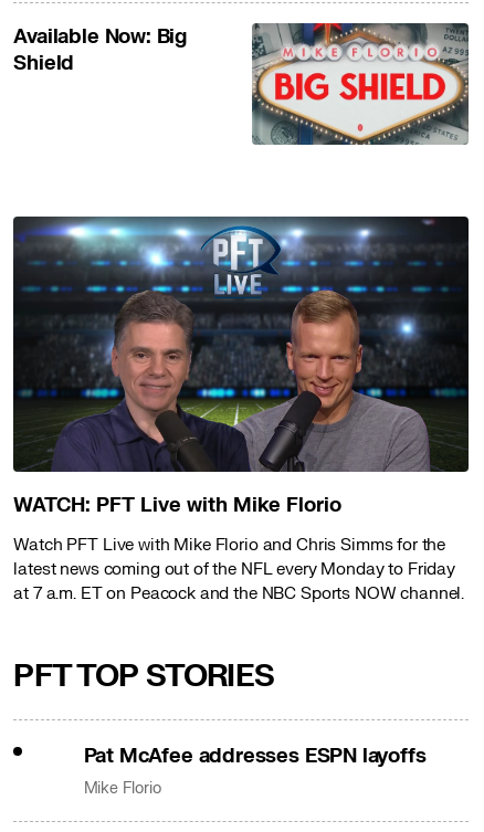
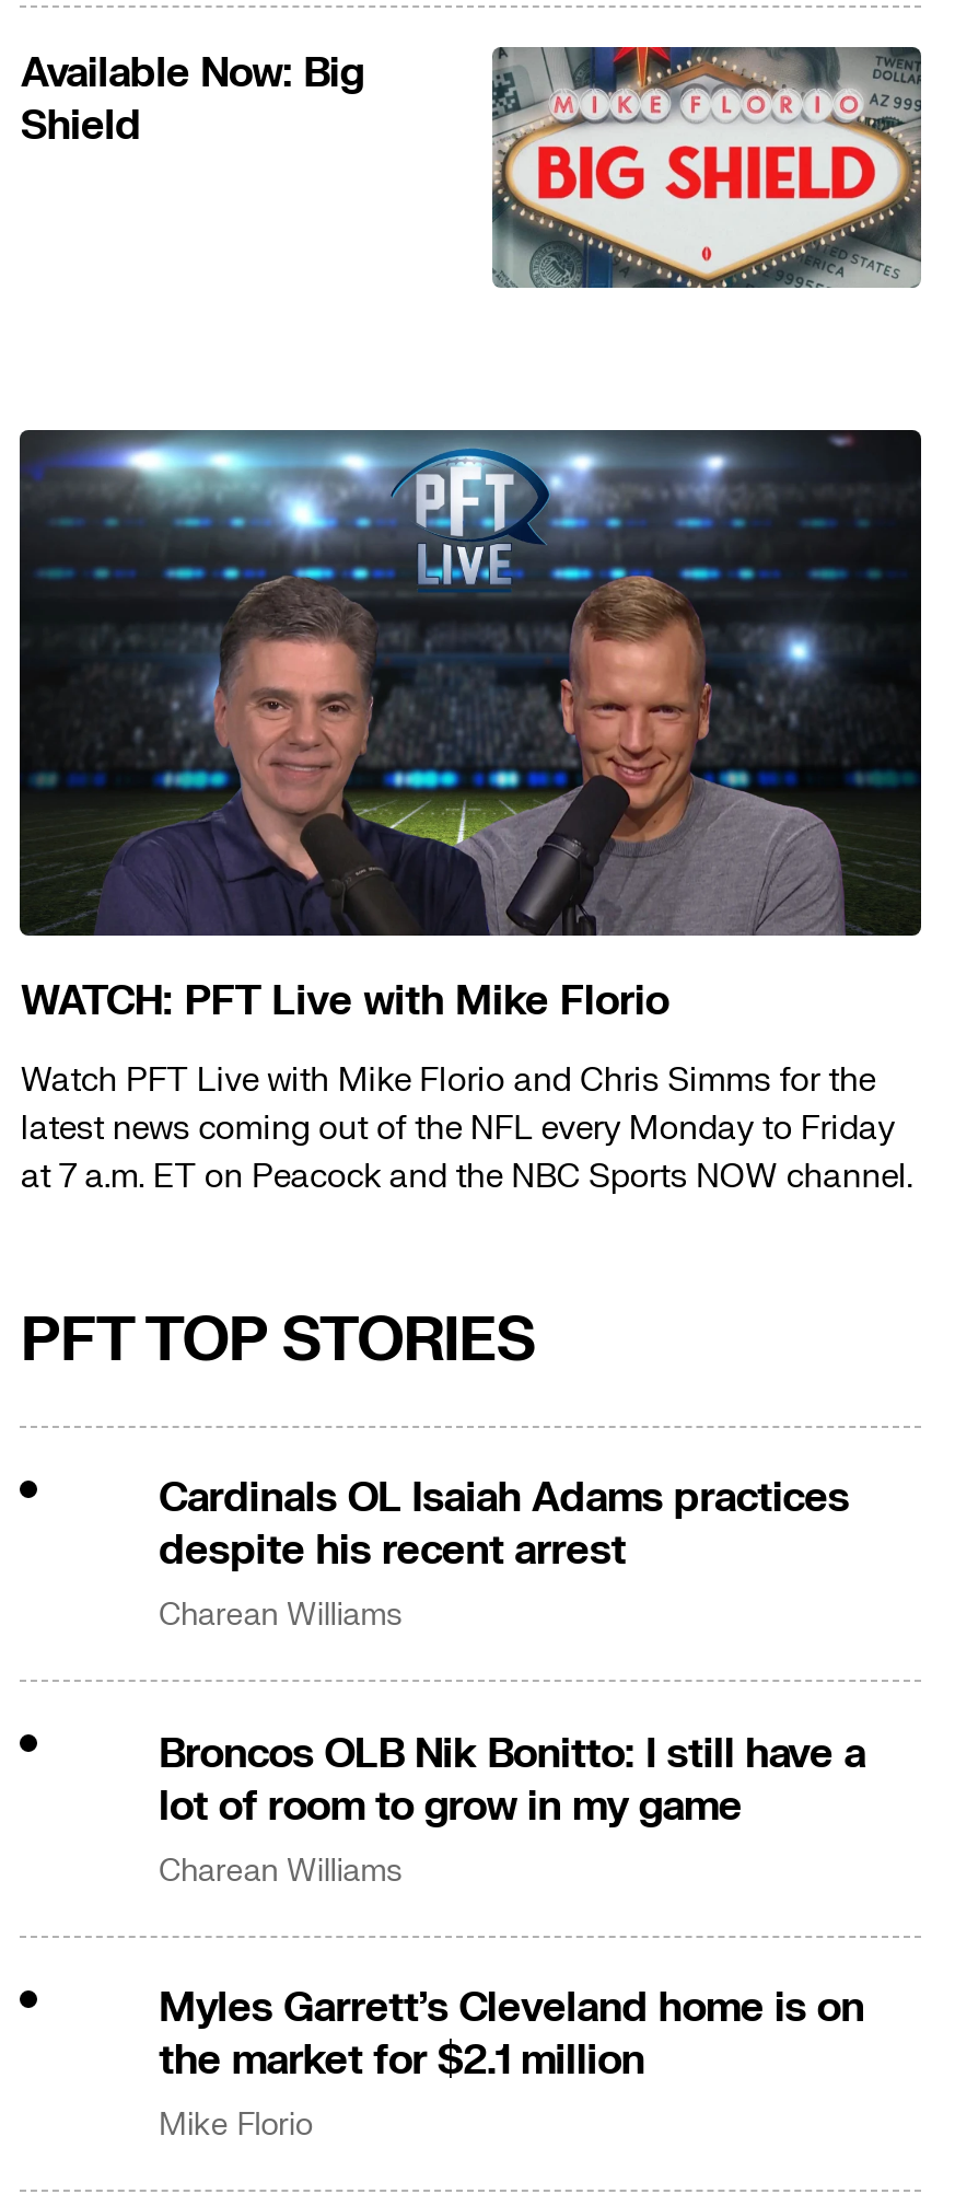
[83,743,426,769] Pat McAfee addresses ESPN layoffs -> [159,1472,865,2087] Cardinals OL Isaiah Adams practices | despite his recent arrest | Charean Williams | Broncos OLB Nik Bonitto: I still have a | lot of room to grow in my game | Charean Williams | Myles Garrett’s Cleveland home is on | the market for $2.1 million

